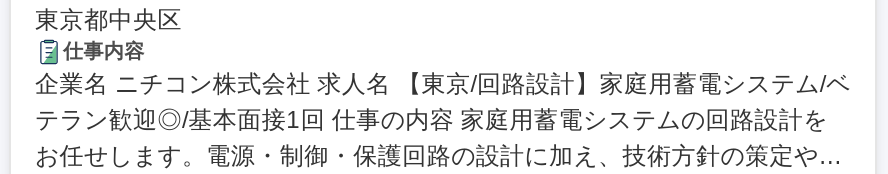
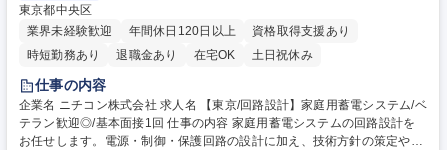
[63,40,145,62] 仕事内容 -> [27,24,350,93] 業界未経験歓迎 | 年間休日120日以上 | 資格取得支援あり | 時短勤務あり | 退職金あり | 在宅OK | 土日祝休み | 仕事の内容

